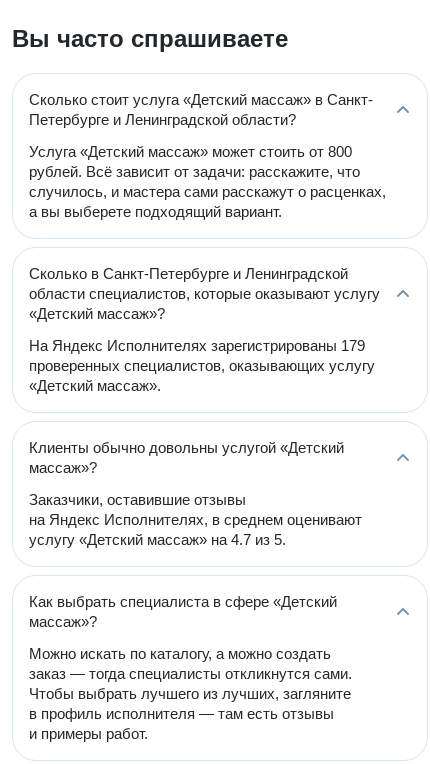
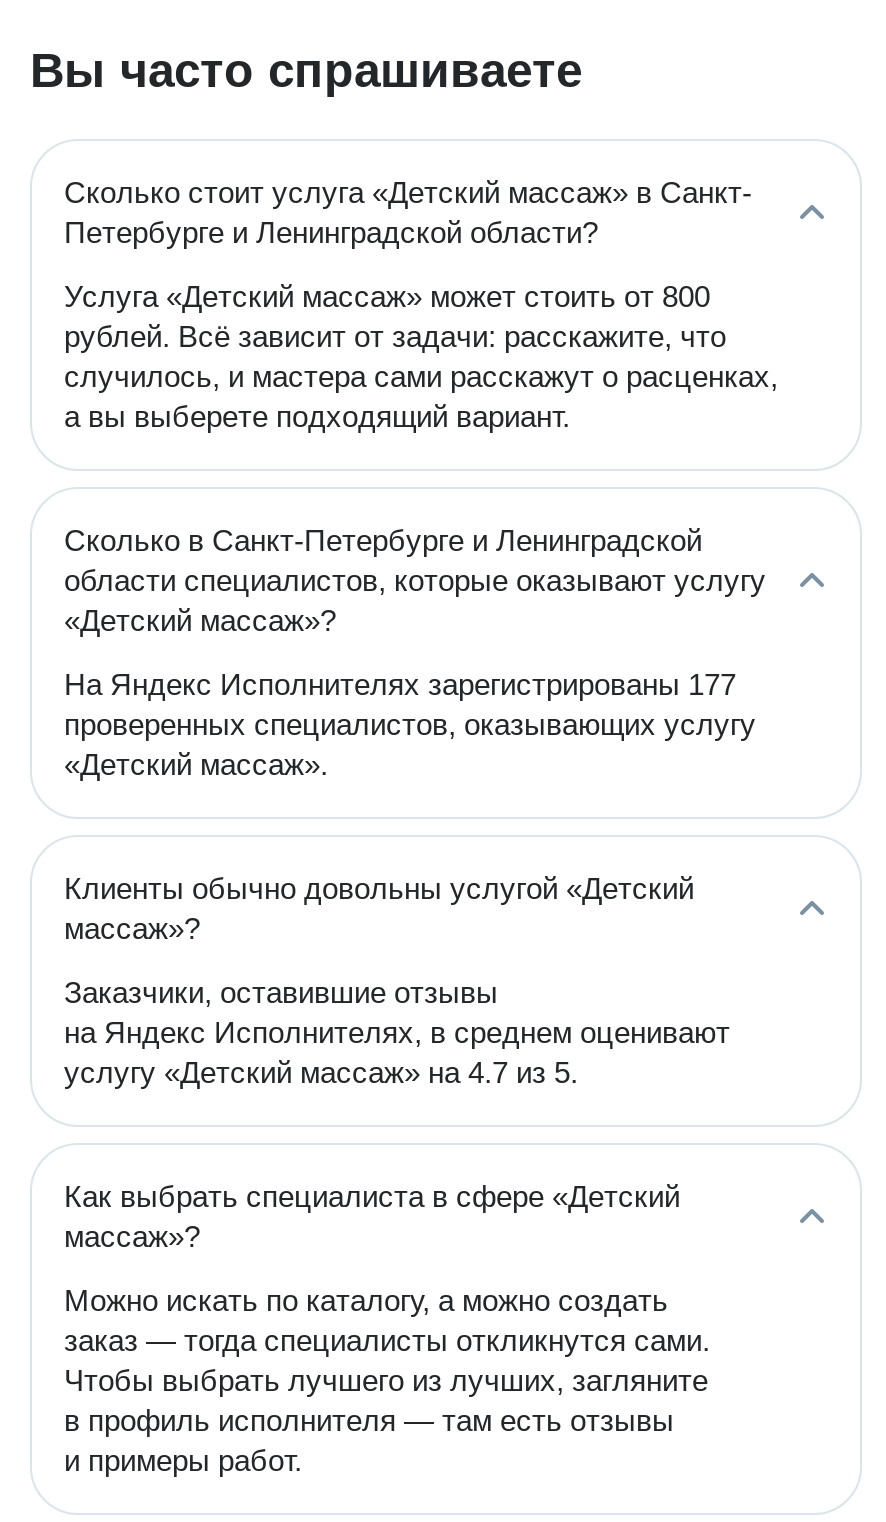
[29,337,365,354] На Яндекс Исполнителях зарегистрированы 179 -> [64,667,736,701] На Яндекс Исполнителях зарегистрированы 177

